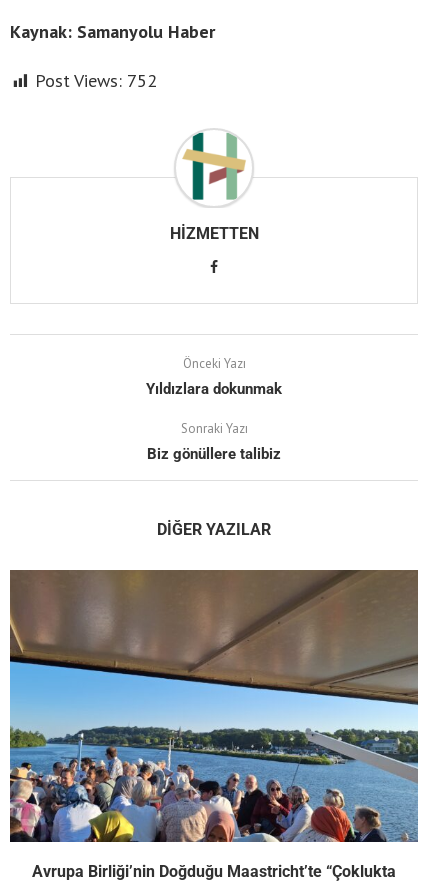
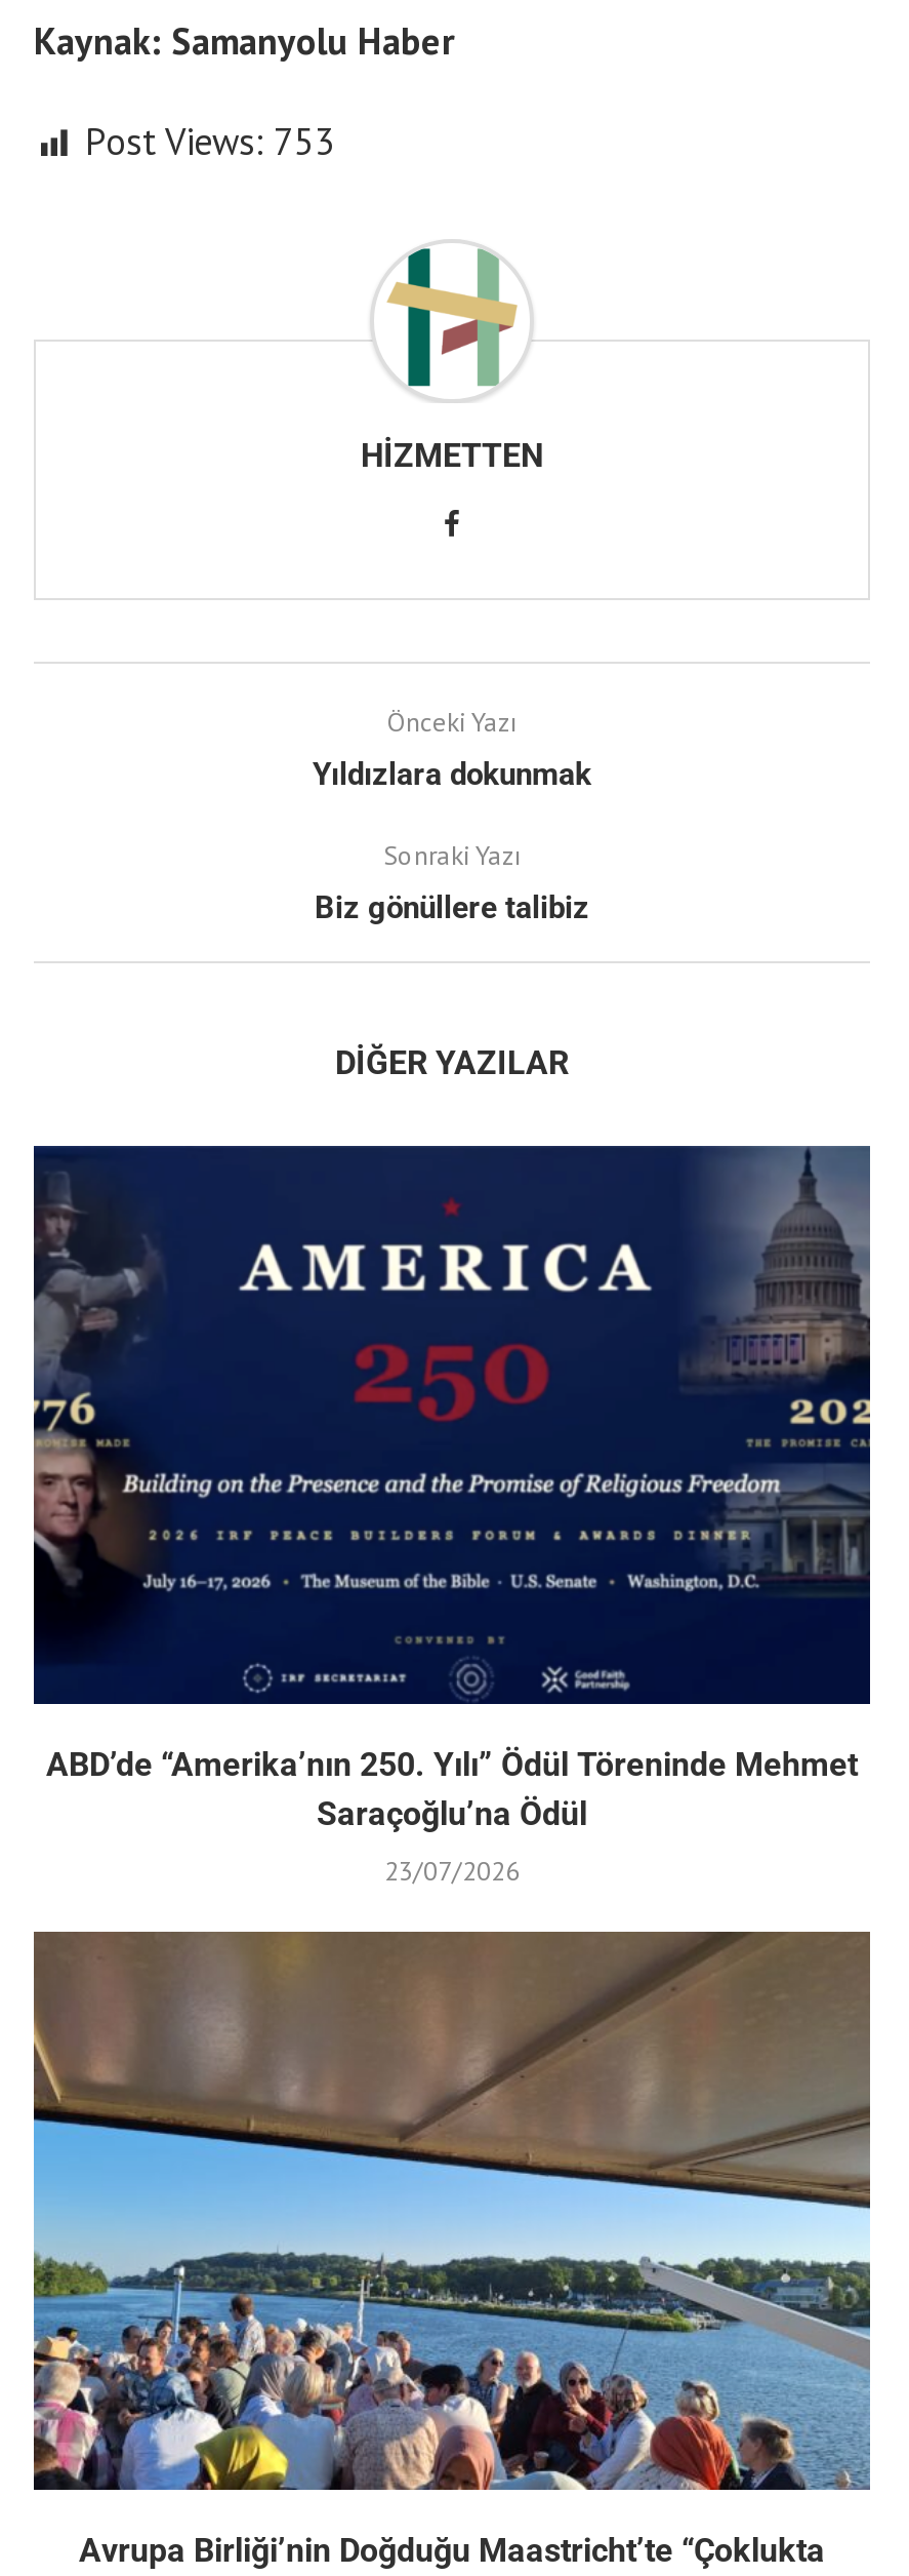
[35,69,157,92] Post Views: 752 -> [85,119,335,166] Post Views: 753
none -> [32,1146,872,1889] [image] | ABD’de “Amerika’nın 250. Yılı” Ödül Töreninde Mehmet | Saraçoğlu’na Ödül | 23/07/2026

